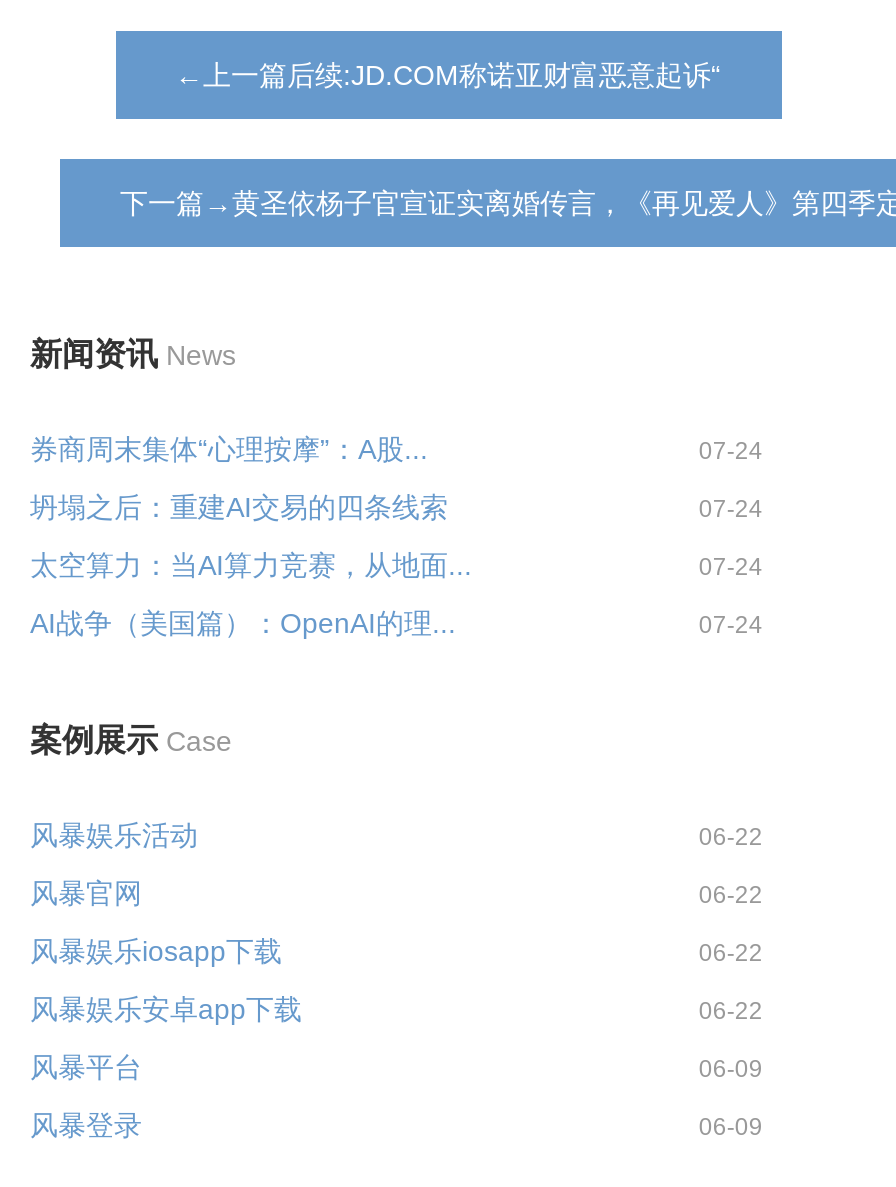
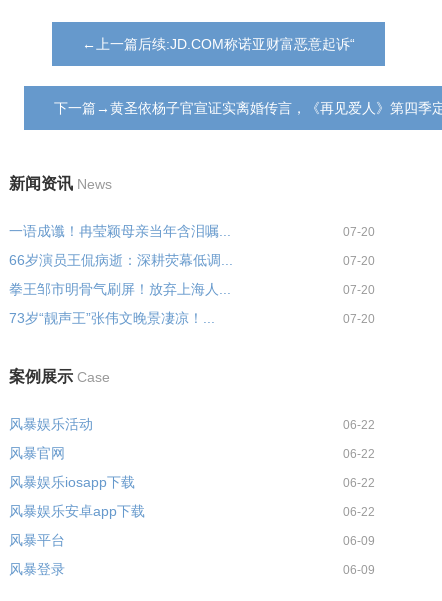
[30,433,763,465] 券商周末集体“心理按摩”：A股... | 07-24 -> [9,223,375,239] 一语成谶！冉莹颖母亲当年含泪嘱... | 07-20
[30,491,763,523] 坍塌之后：重建AI交易的四条线索 | 07-24 -> [9,252,375,268] 66岁演员王侃病逝：深耕荧幕低调... | 07-20
[30,549,763,581] 太空算力：当AI算力竞赛，从地面... | 07-24 -> [9,281,375,297] 拳王邹市明骨气刷屏！放弃上海人... | 07-20
[30,607,763,639] AI战争（美国篇）：OpenAI的理... | 07-24 -> [9,310,375,326] 73岁“靓声王”张伟文晚景凄凉！... | 07-20

